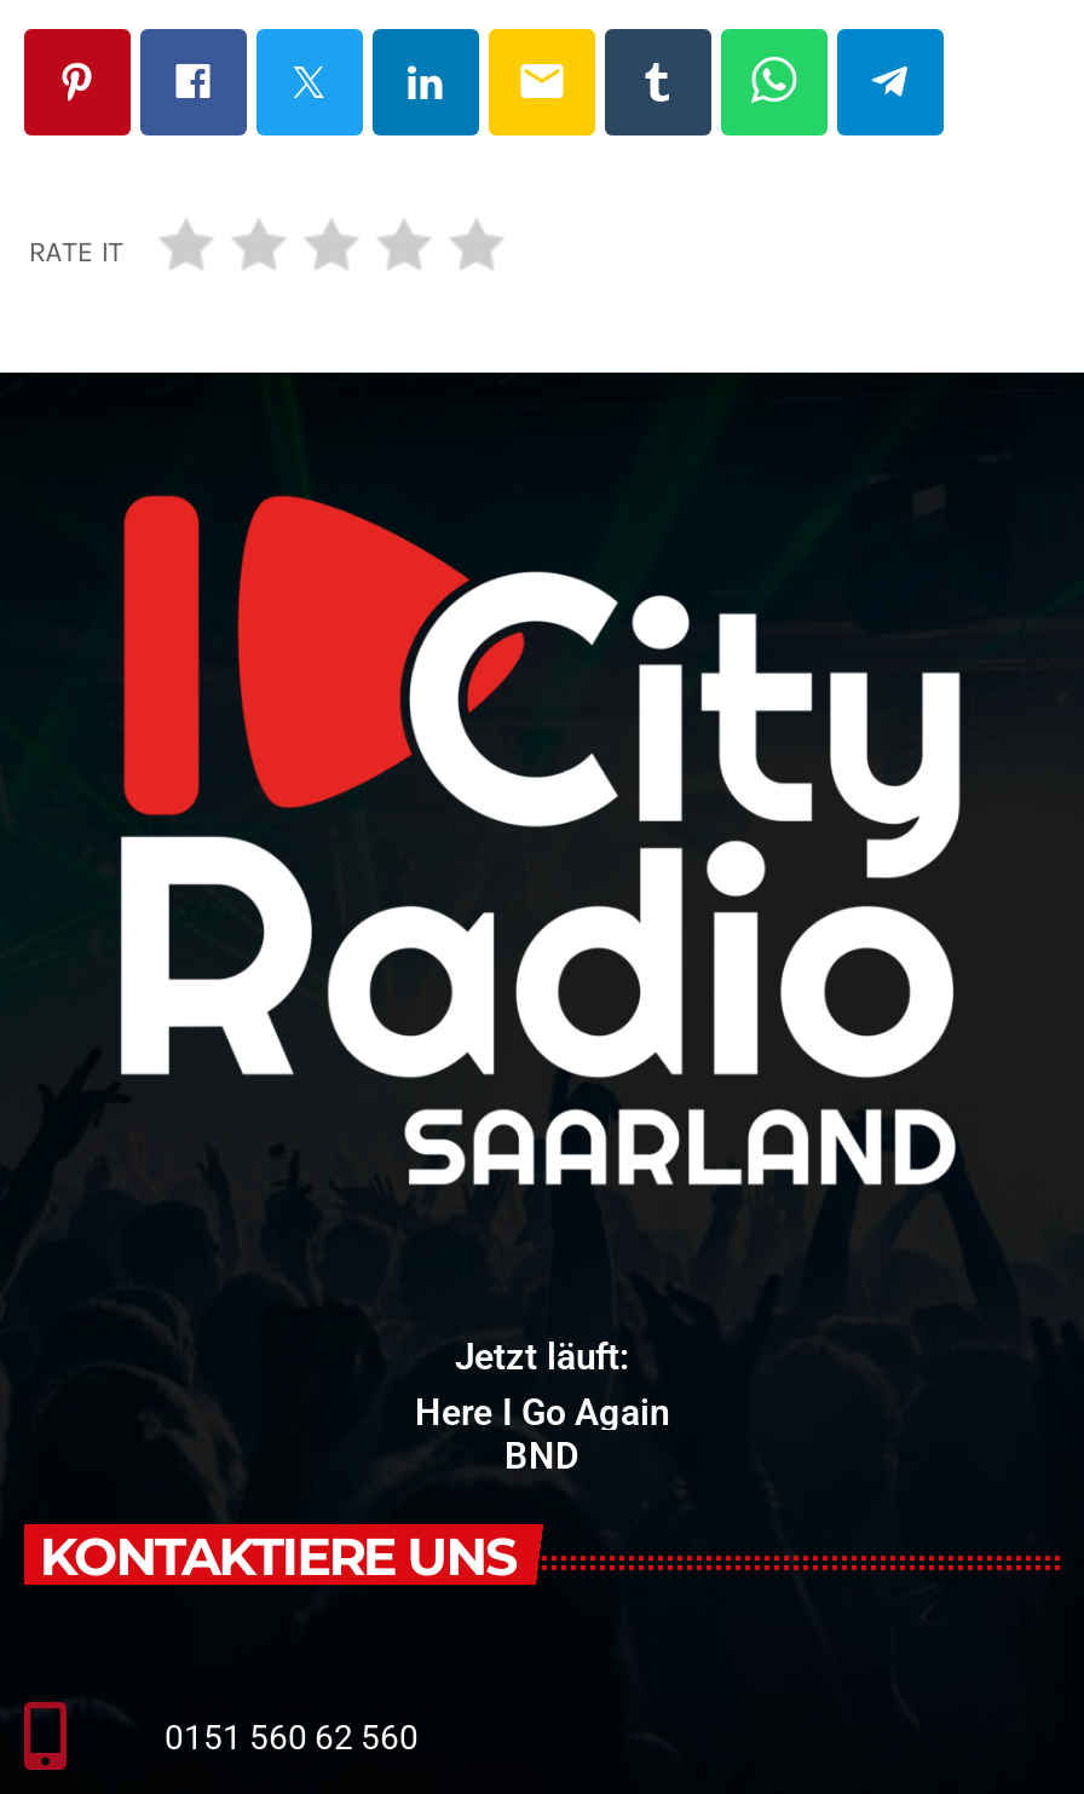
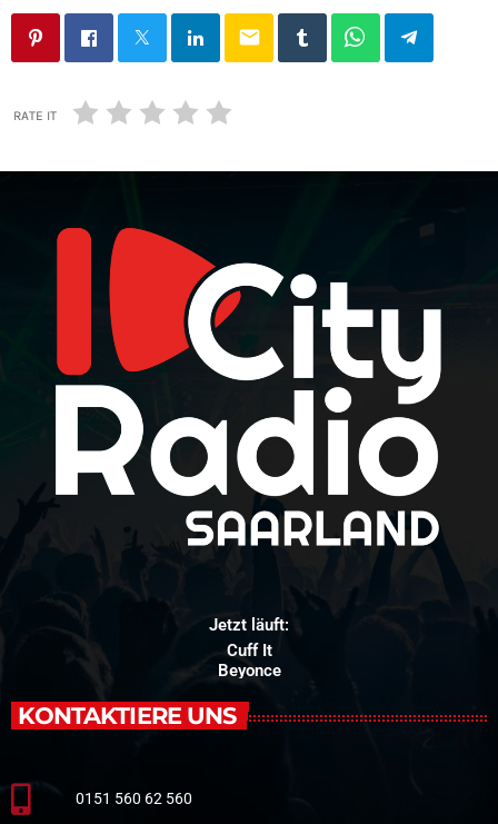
[415,1392,669,1479] Here I Go Again | BND -> [217,640,281,680] Cuff It | Beyonce

